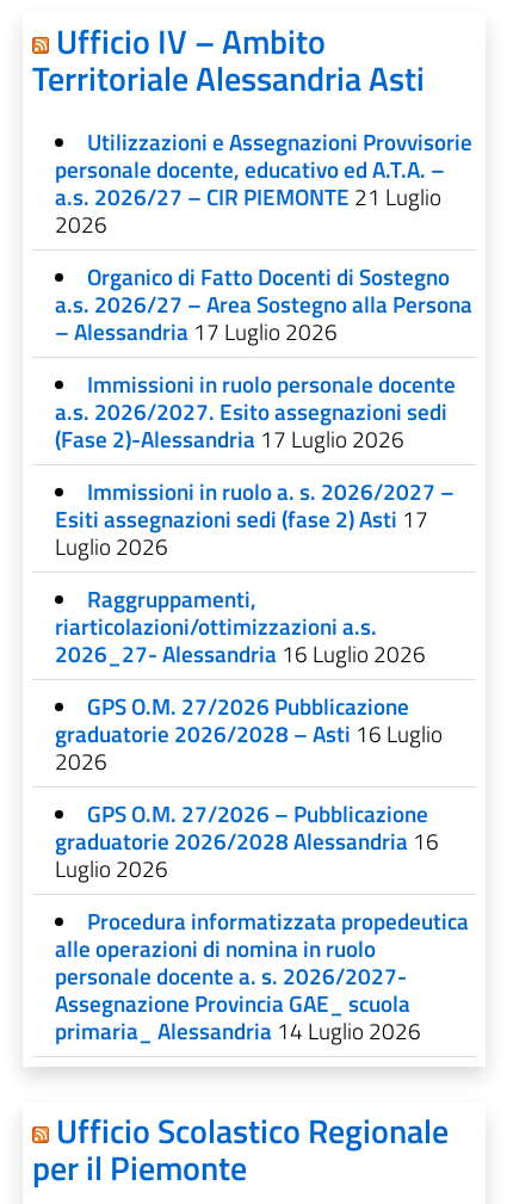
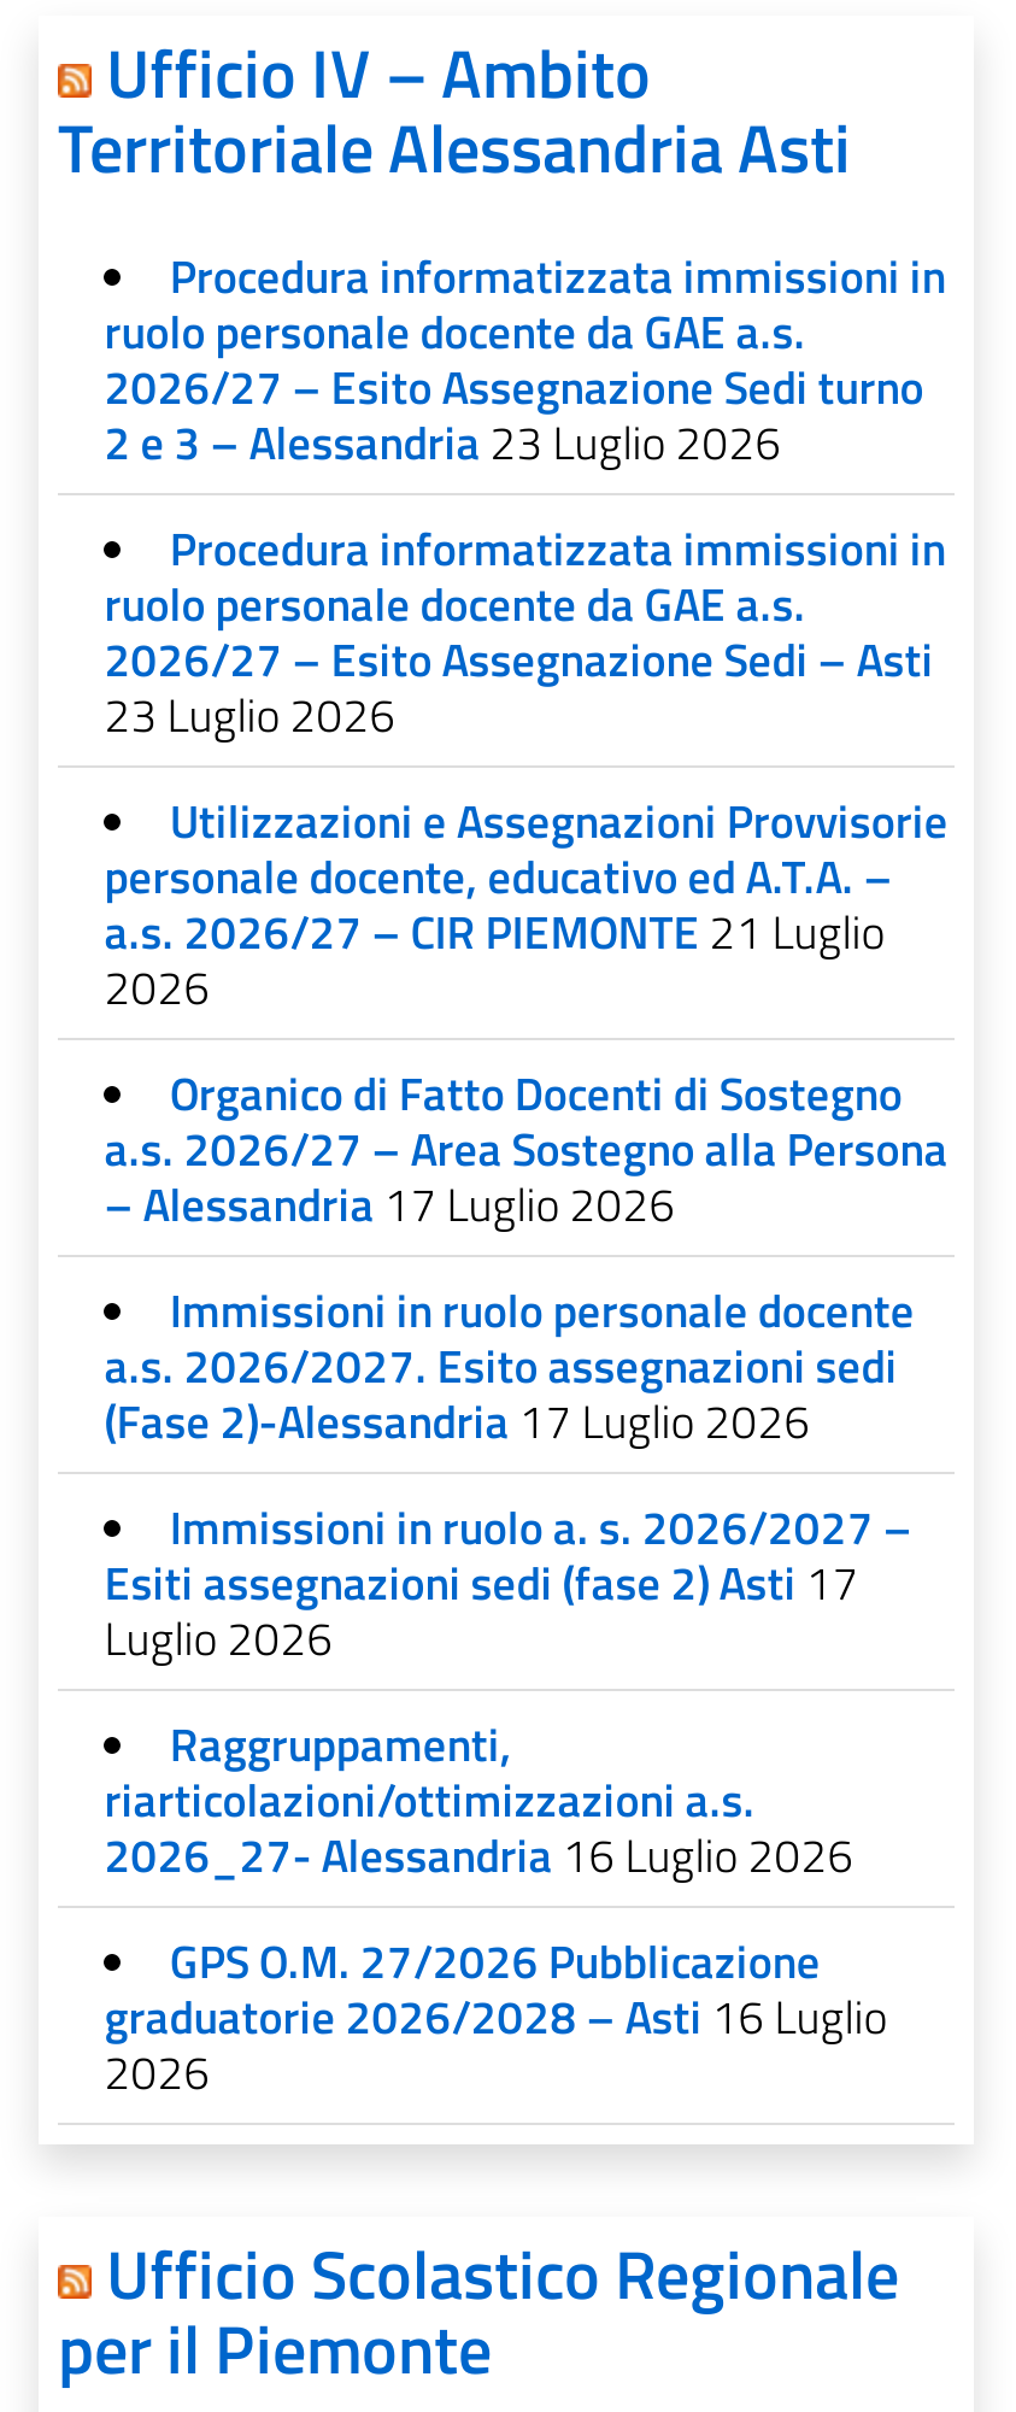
none -> [104,240,946,749] Procedura informatizzata immissioni in | ruolo personale docente da GAE a.s. | 2026/27 – Esito Assegnazione Sedi turno | 2 e 3 – Alessandria 23 Luglio 2026 | Procedura informatizzata immissioni in | ruolo personale docente da GAE a.s. | 2026/27 – Esito Assegnazione Sedi – Asti | 23 Luglio 2026
moved [55,124,473,778] -> [104,785,948,2106]: Utilizzazioni e Assegnazioni Provvisorie | personale docente, educativo ed A.T.A. – | a.s. 2026/27 – CIR PIEMONTE 21 Luglio | ... | graduatorie 2026/2028 – Asti 16 Luglio | 2026
[55,796,469,1048] GPS O.M. 27/2026 – Pubblicazione | graduatorie 2026/2028 Alessandria 16 | Luglio 2026 | Procedura informatizzata propedeutica | alle operazioni di nomina in ruolo | personale docente a. s. 2026/2027- | Assegnazione Provincia GAE_ scuola | primaria_ Alessandria 14 Luglio 2026 -> none

